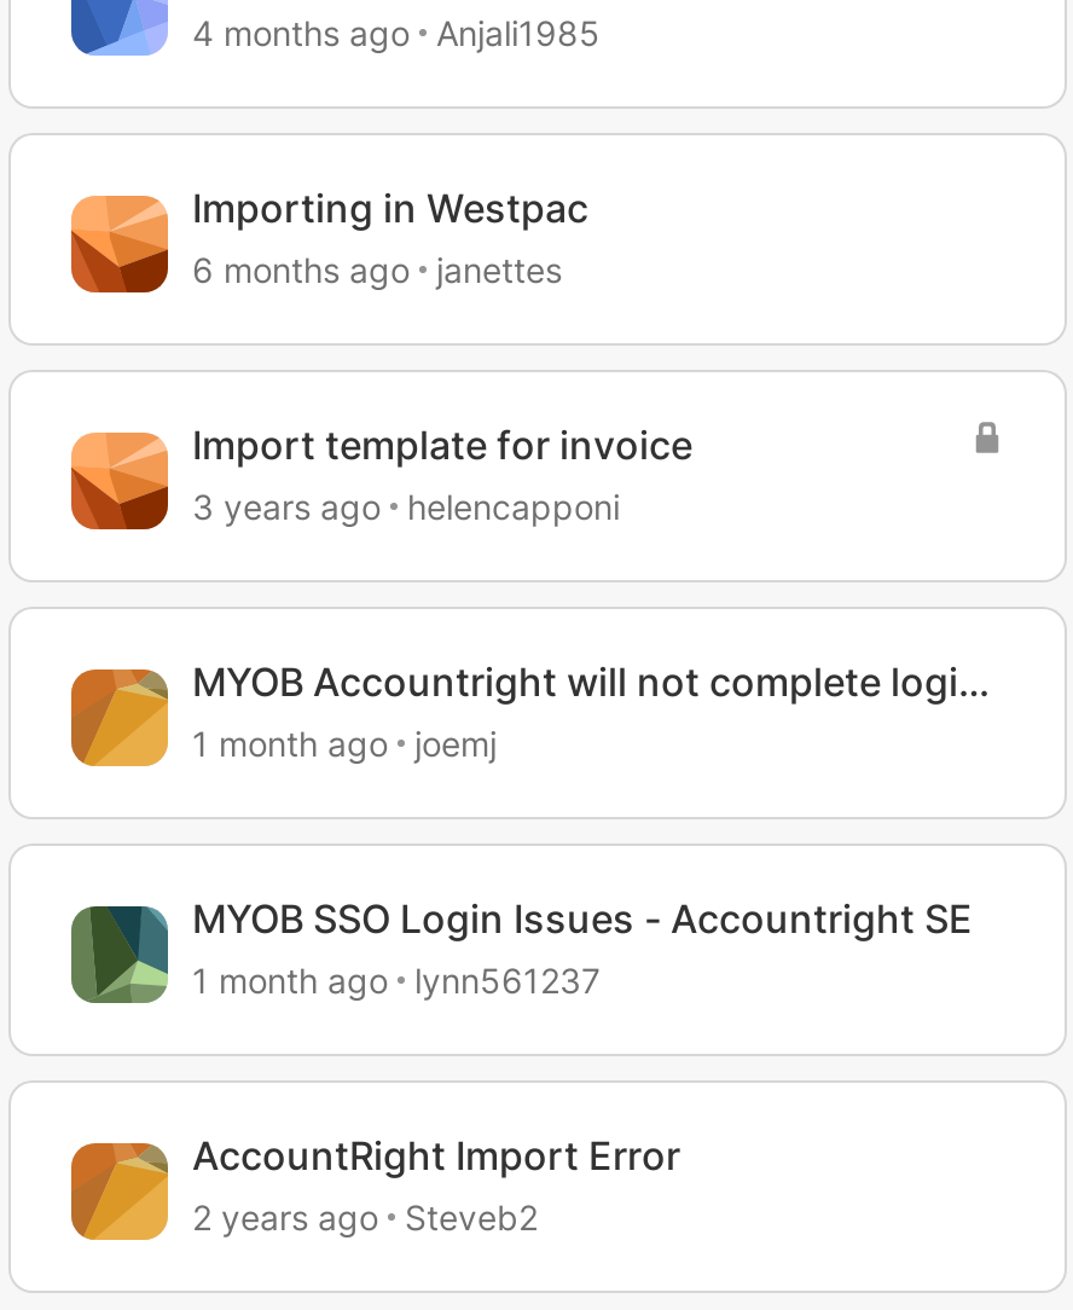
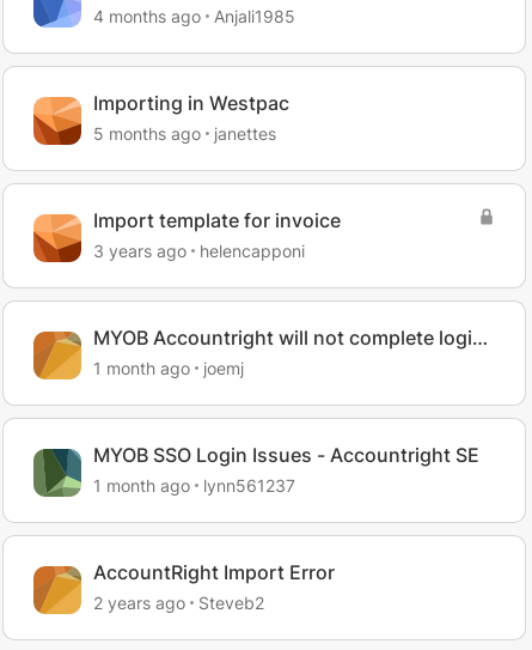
[192,249,562,290] 6 months ago janettes -> [93,123,276,144] 5 months ago janettes

